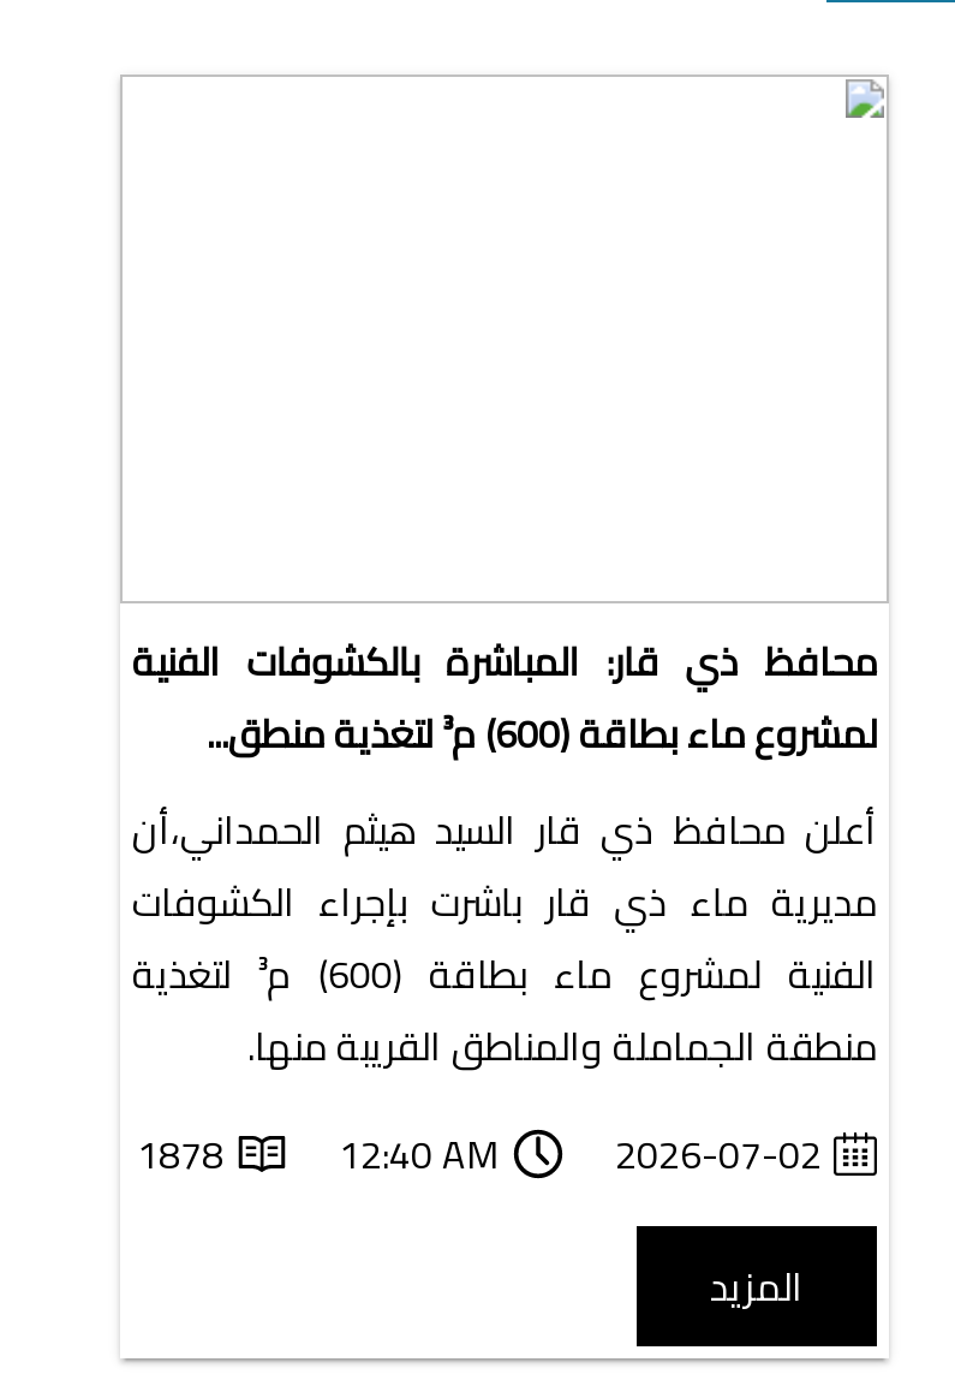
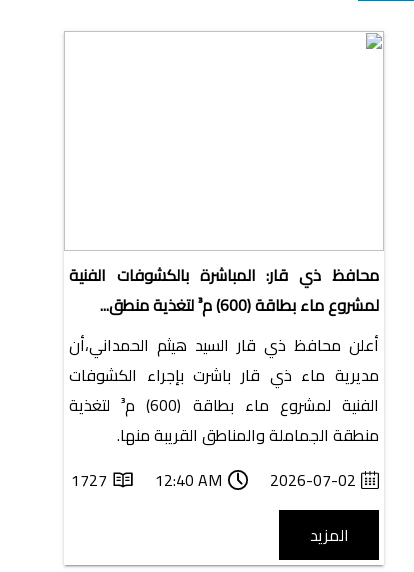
[137,1119,822,1191] 1878 12:40 AM 2026-07-02 -> [71,465,356,495] 1727 12:40 AM 2026-07-02

